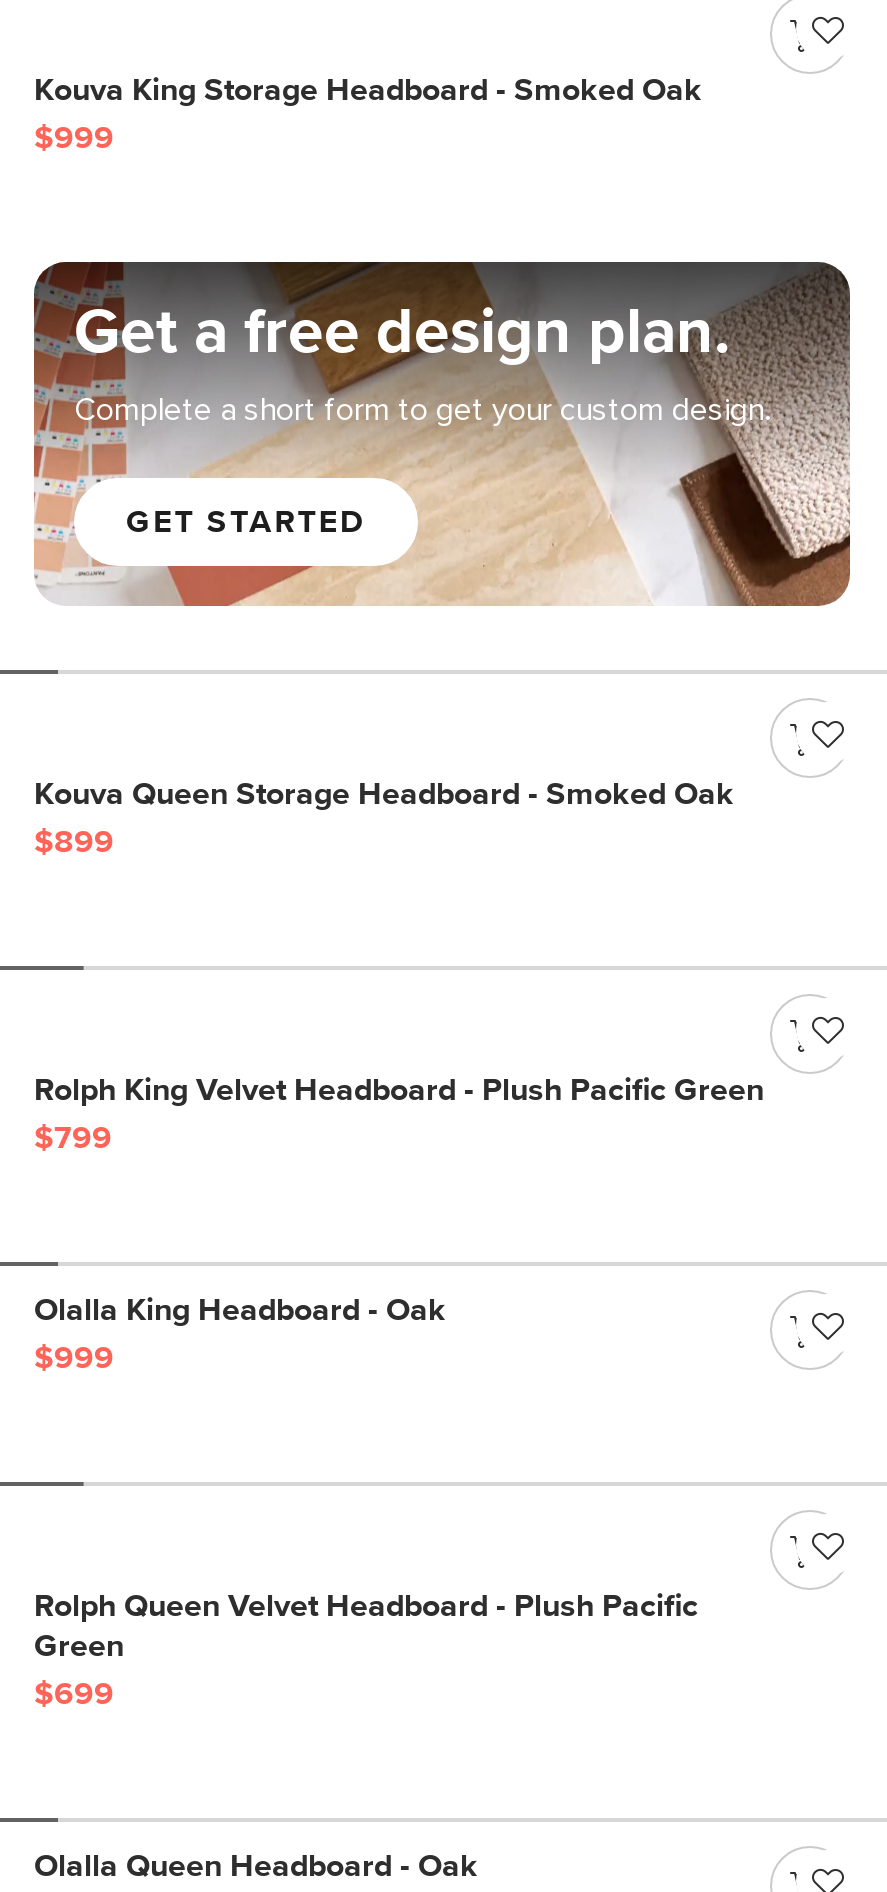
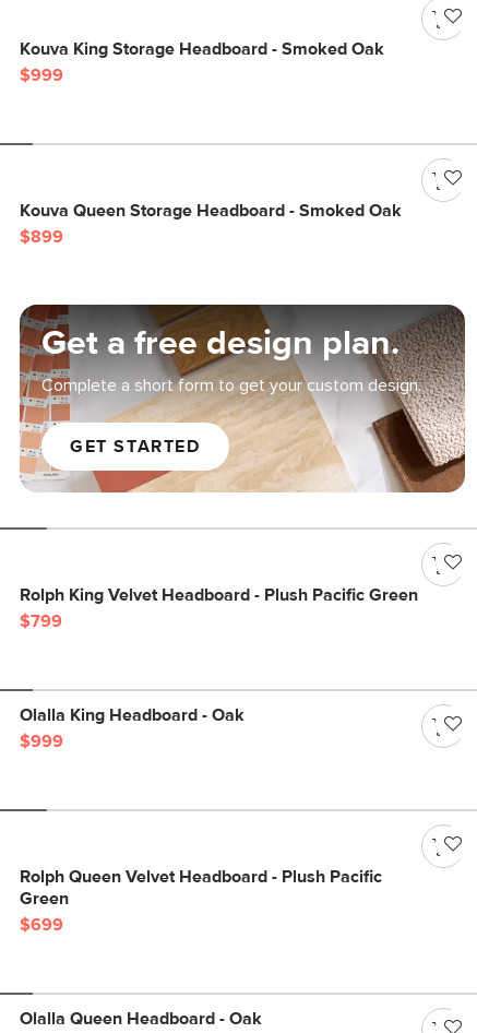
moved [30,262,854,610] -> [17,305,467,495]: [image] | Get a free design plan. | Complete a short form to get your custom design. | GET STARTED
moved [34,778,734,858] -> [20,202,402,246]: Kouva Queen Storage Headboard - Smoked Oak | $899

